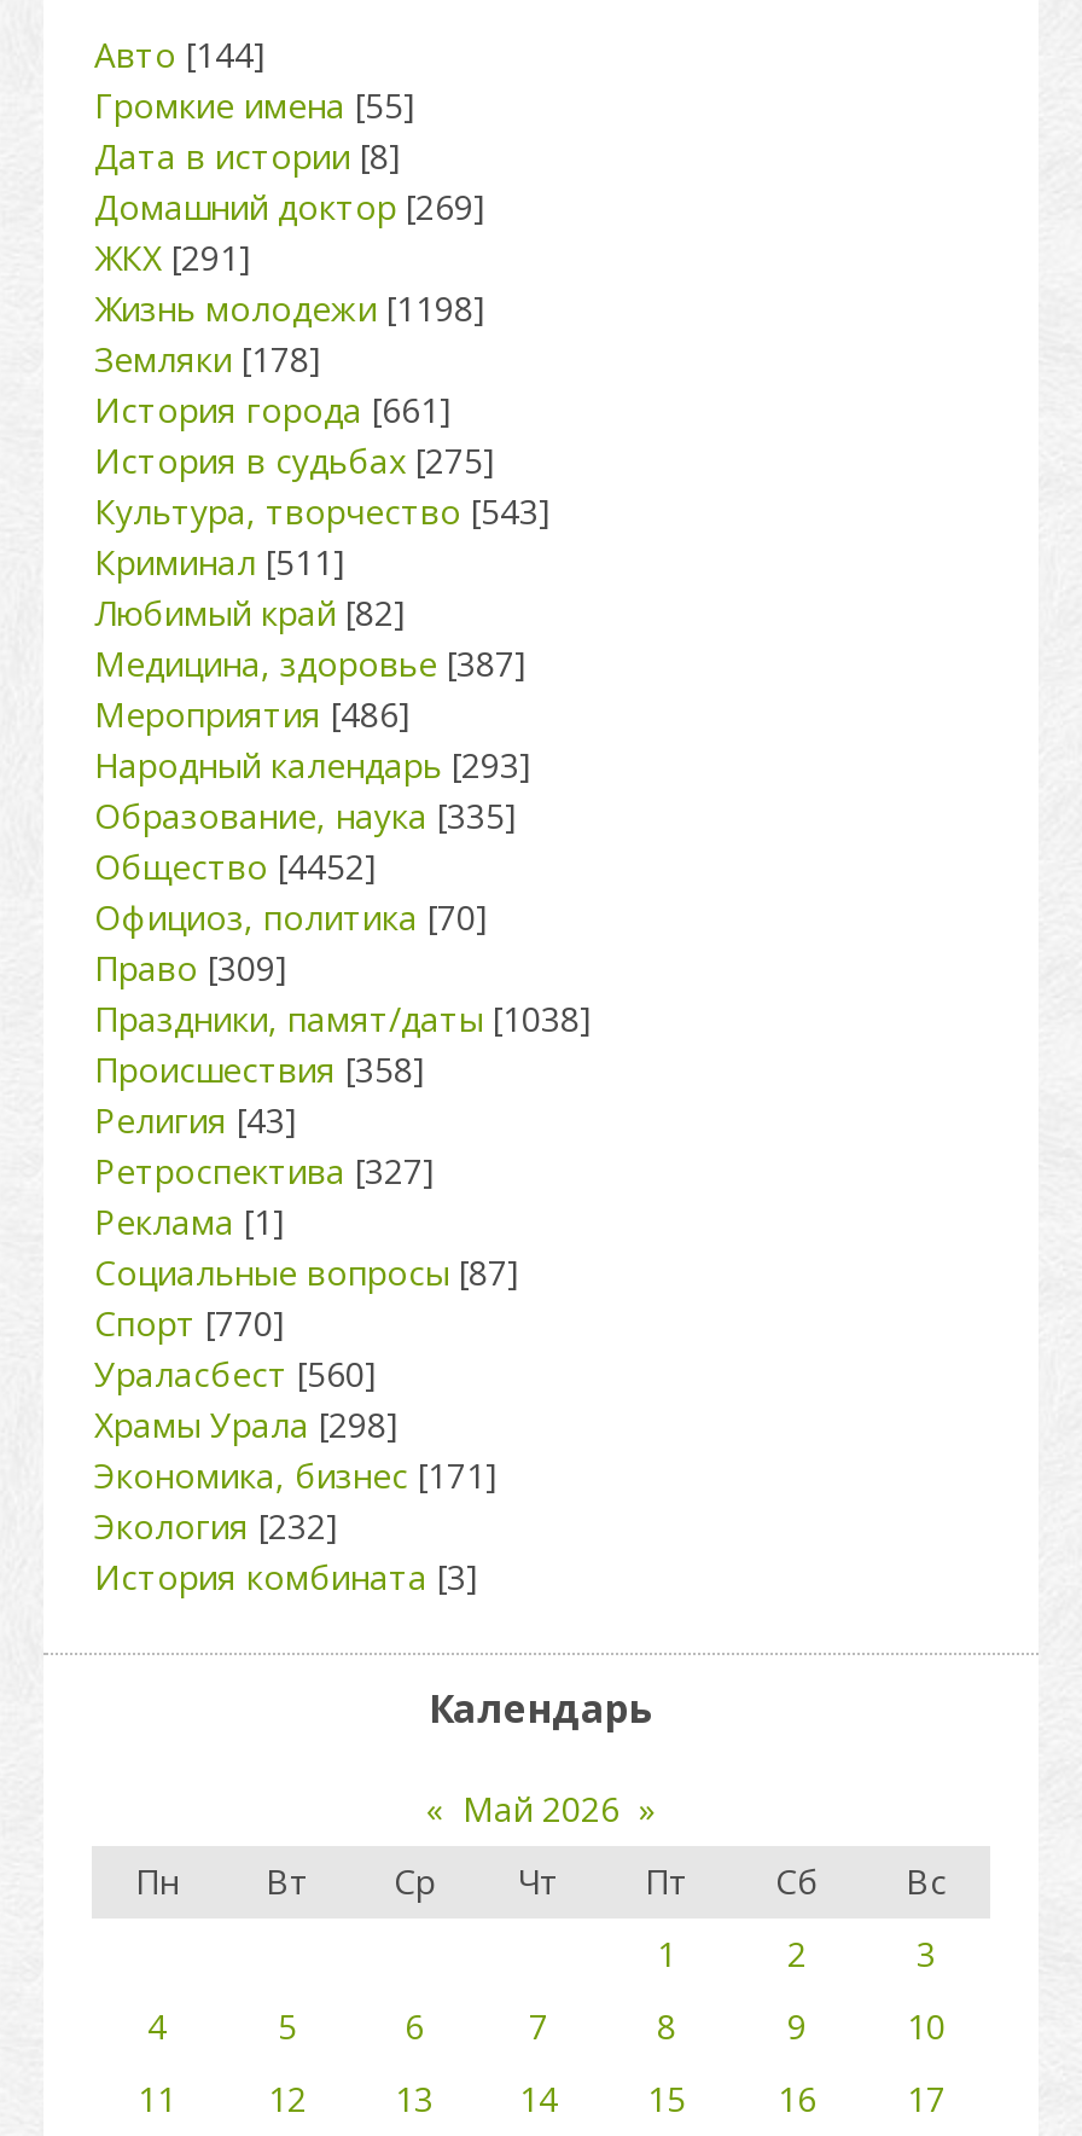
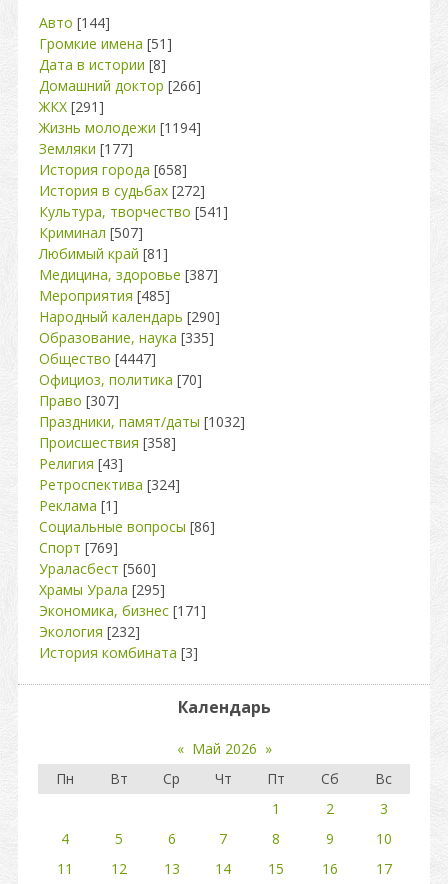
[94,82,415,128] Громкие имена [55] -> [39,34,172,53] Громкие имена [51]
[94,184,485,230] Домашний доктор [269] -> [39,76,201,95] Домашний доктор [266]
[94,285,485,331] Жизнь молодежи [1198] -> [39,118,201,137] Жизнь молодежи [1194]
[94,336,321,382] Земляки [178] -> [39,139,133,158] Земляки [177]
[94,387,452,433] История города [661] -> [39,160,187,179] История города [658]
[94,437,495,483] История в судьбах [275] -> [39,181,205,200] История в судьбах [272]
[94,488,551,534] Культура, творчество [543] -> [39,202,228,221] Культура, творчество [541]
[94,539,345,585] Криминал [511] -> [39,223,143,242] Криминал [507]
[94,590,406,635] Любимый край [82] -> [39,244,168,263] Любимый край [81]
[94,691,411,737] Мероприятия [486] -> [39,286,170,305] Мероприятия [485]
[94,742,531,788] Народный календарь [293] -> [39,307,220,326] Народный календарь [290]
[94,843,377,889] Общество [4452] -> [39,349,156,368] Общество [4447]
[94,945,287,991] Право [309] -> [39,391,119,410] Право [307]
[94,996,592,1041] Праздники, памят/даты [1038] -> [39,412,245,431] Праздники, памят/даты [1032]
[94,1148,435,1194] Ретроспектива [327] -> [39,475,180,494] Ретроспектива [324]
[94,1249,519,1295] Социальные вопросы [87] -> [39,517,215,536] Социальные вопросы [86]
[94,1300,285,1346] Спорт [770] -> [39,538,118,557] Спорт [769]
[94,1401,399,1447] Храмы Урала [298] -> [39,580,165,599] Храмы Урала [295]

